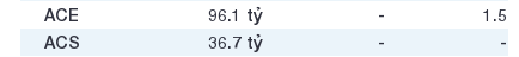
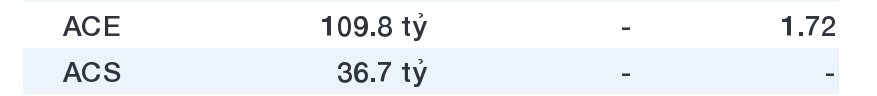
[208,5,263,25] 96.1 tỷ -> [321,8,429,42] 109.8 tỷ
[483,5,507,25] 1.5 -> [781,8,837,42] 1.72

